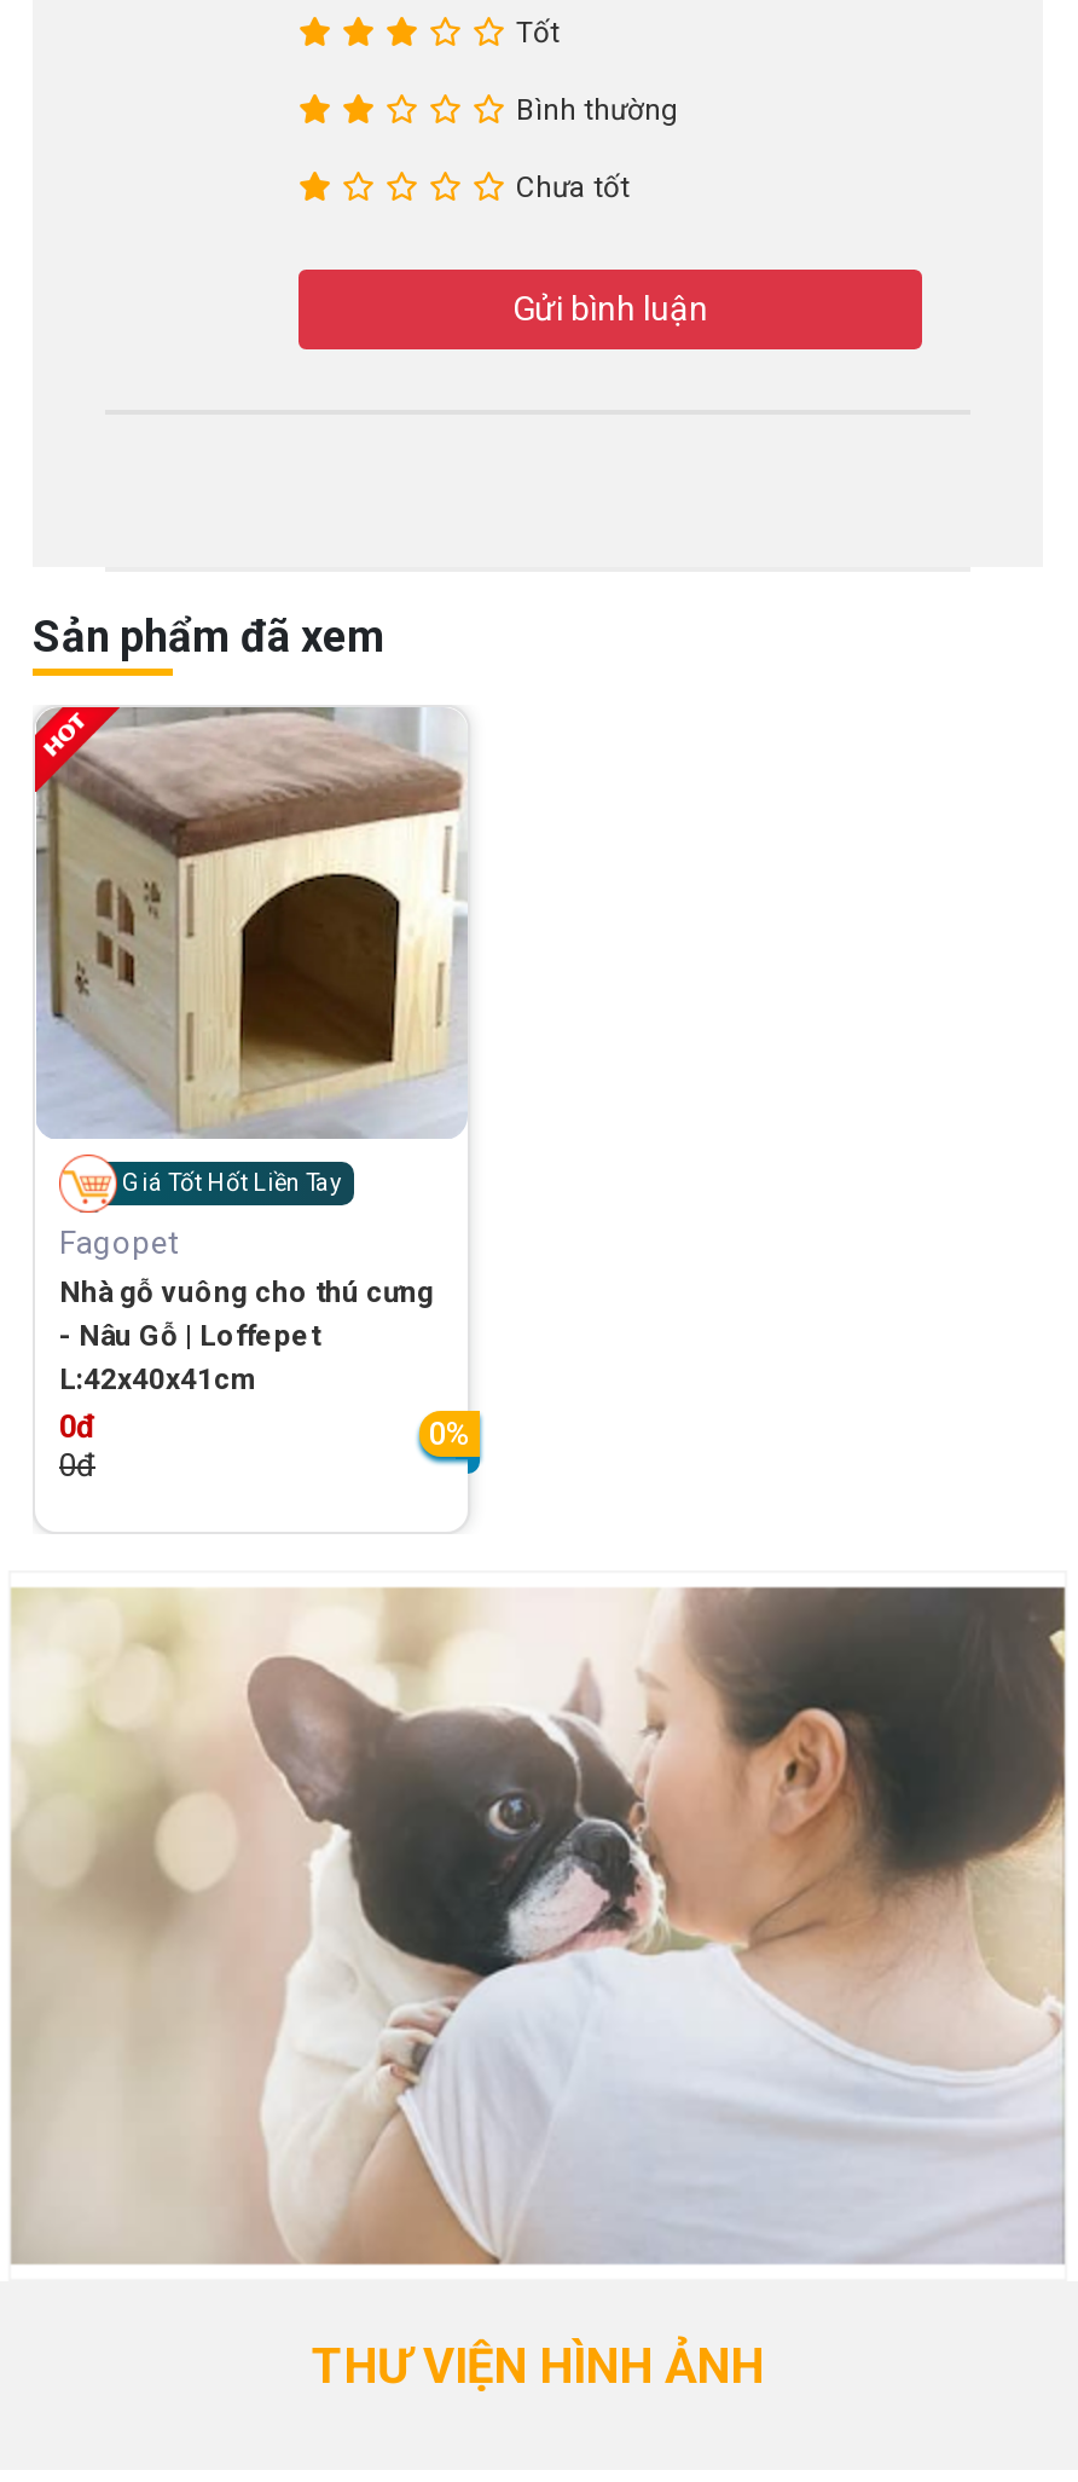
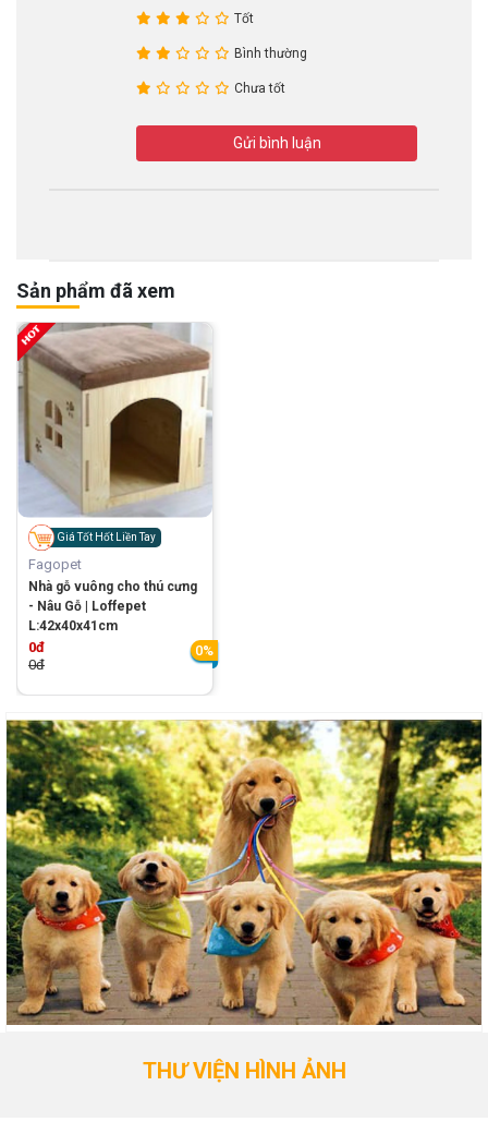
[11,1587,1067,2264] [image] -> [5,720,483,1026] [image]

